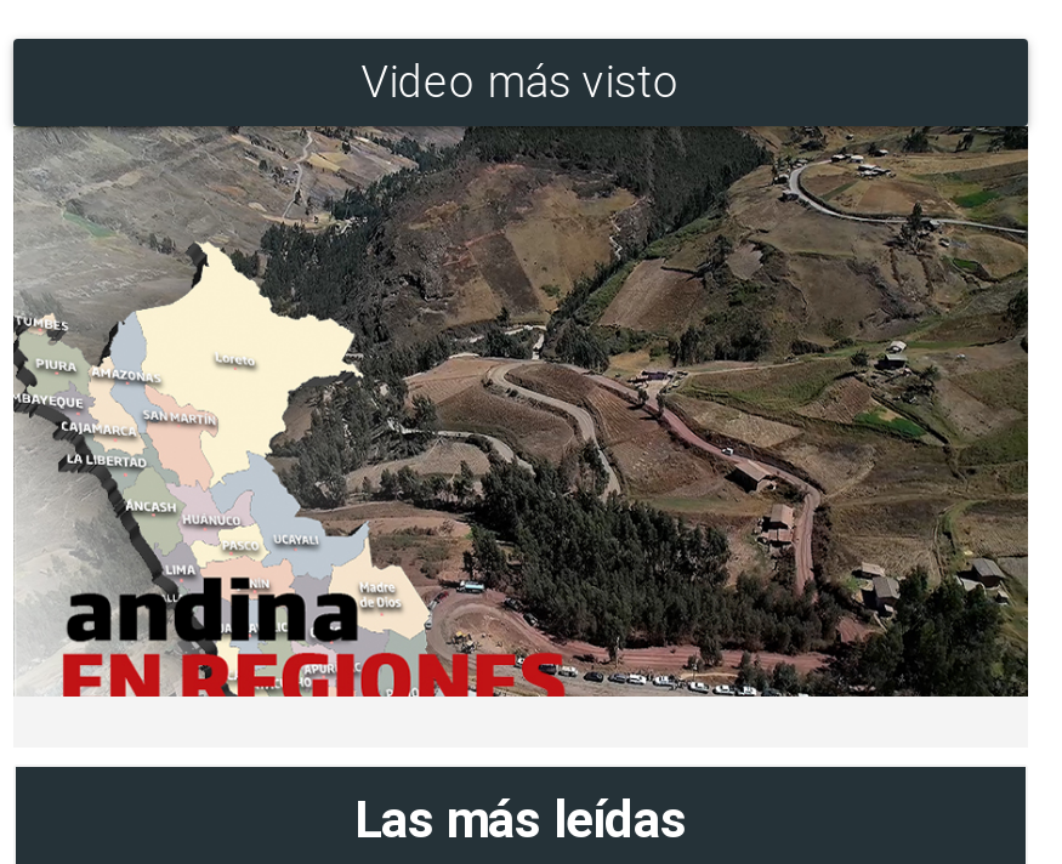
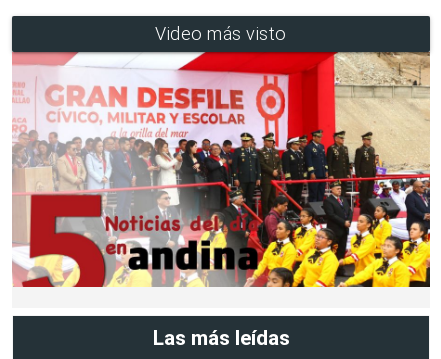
[11,126,1030,699] [image] -> [12,51,431,288] [image]

